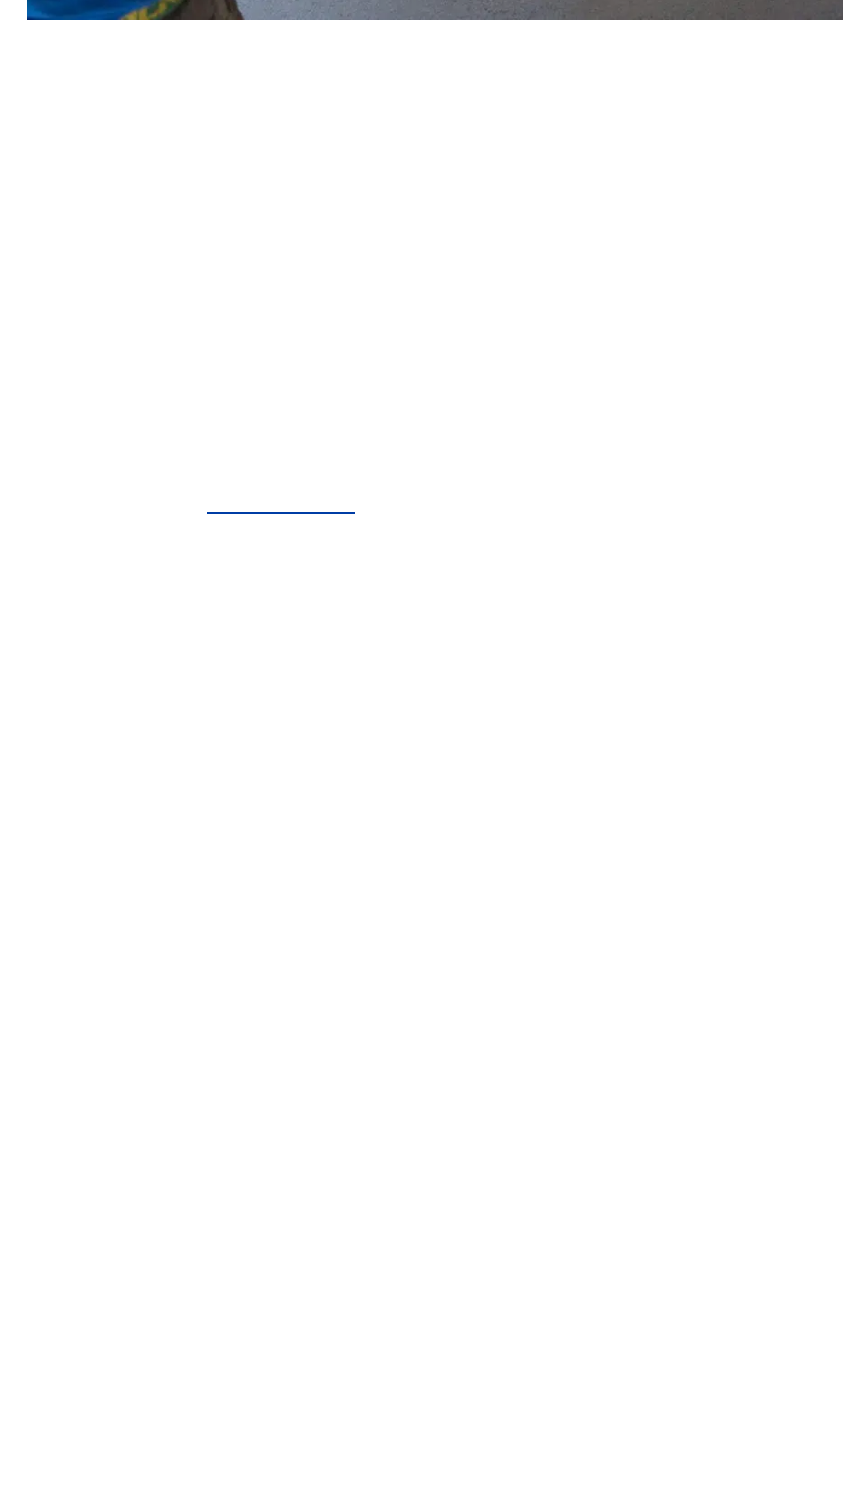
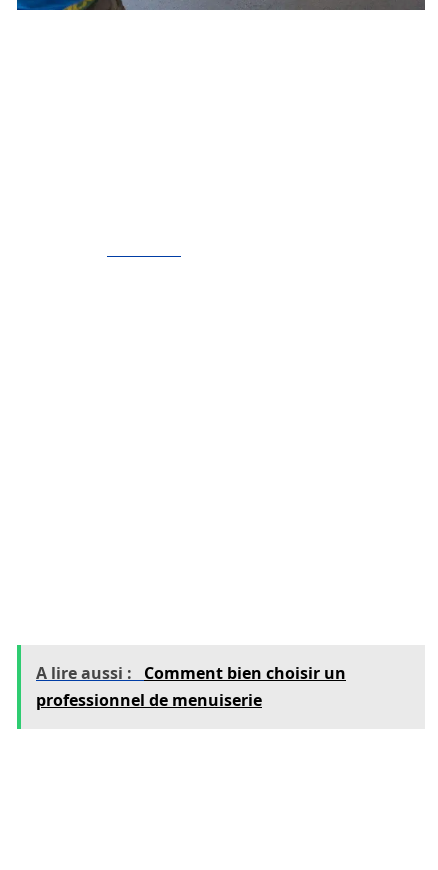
none -> [16,644,423,730] [image] | A lire aussi : Comment bien choisir un | professionnel de menuiserie

